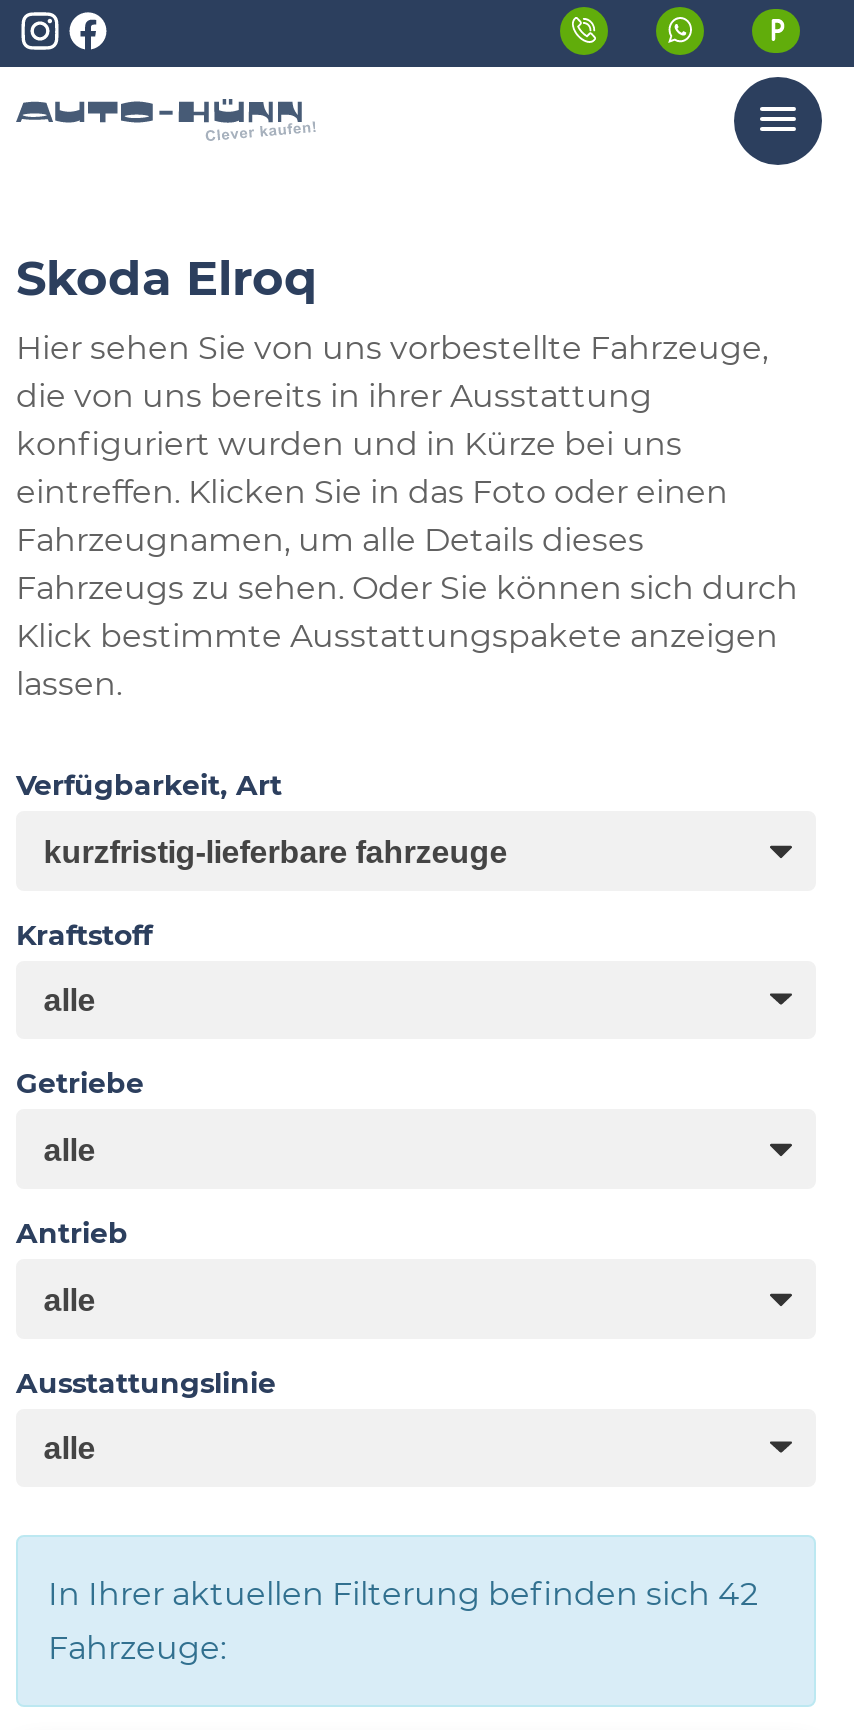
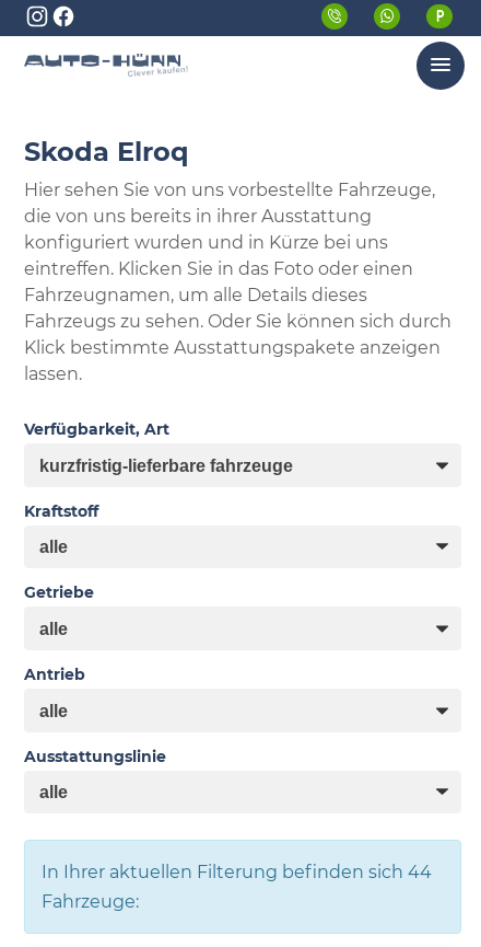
[48,1575,758,1613] In Ihrer aktuellen Filterung befinden sich 42 -> [42,862,432,883] In Ihrer aktuellen Filterung befinden sich 44

